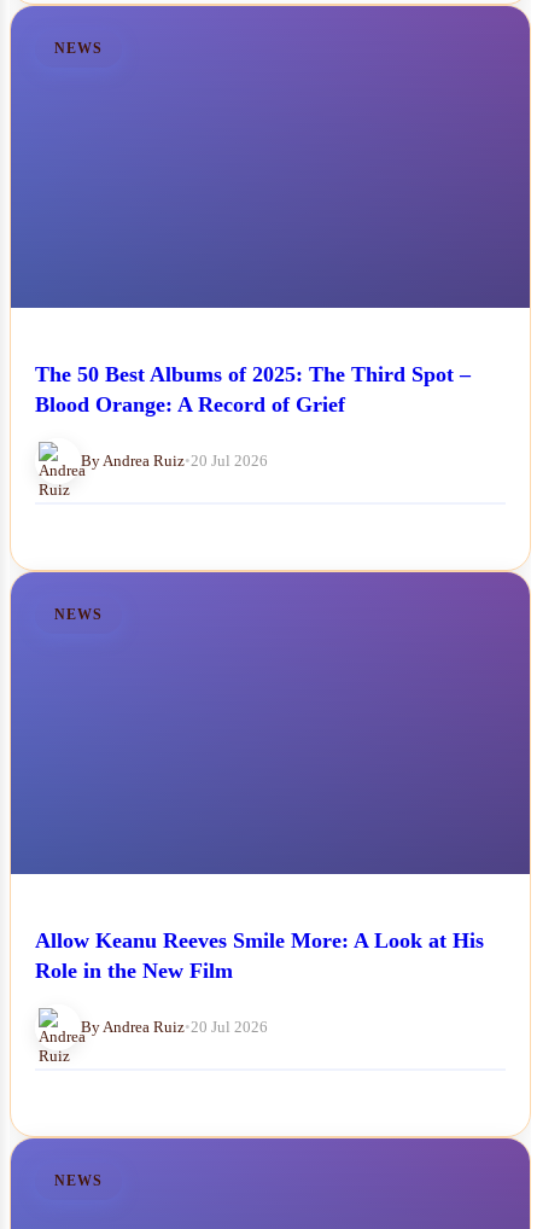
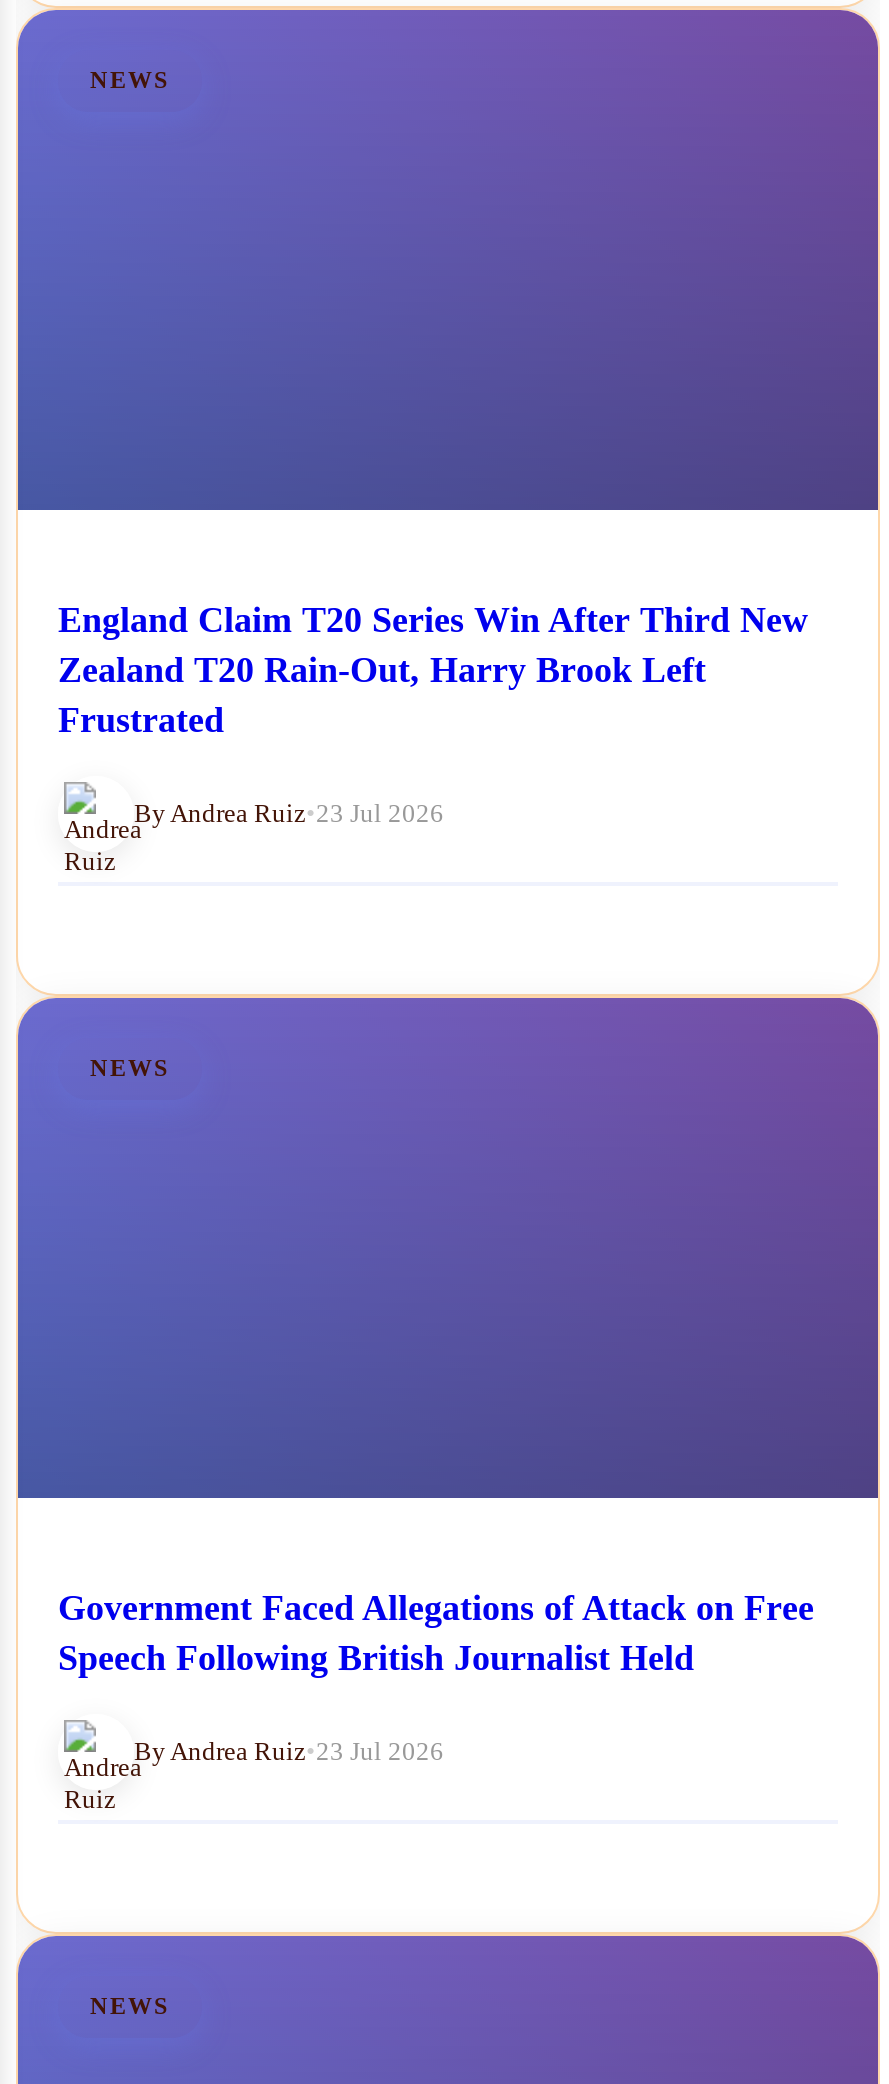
[35,362,471,417] The 50 Best Albums of 2025: The Third Spot – | Blood Orange: A Record of Grief -> [58,600,808,740] England Claim T20 Series Win After Third New | Zealand T20 Rain-Out, Harry Brook Left | Frustrated
[81,452,268,470] By Andrea Ruiz • 20 Jul 2026 -> [134,798,444,828] By Andrea Ruiz • 23 Jul 2026
[35,929,484,983] Allow Keanu Reeves Smile More: A Look at His | Role in the New Film -> [58,1588,814,1678] Government Faced Allegations of Attack on Free | Speech Following British Journalist Held
[81,1018,268,1036] By Andrea Ruiz • 20 Jul 2026 -> [134,1736,444,1766] By Andrea Ruiz • 23 Jul 2026

